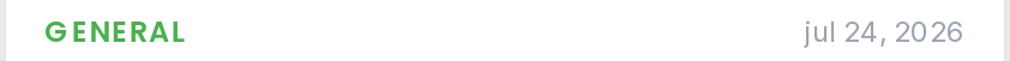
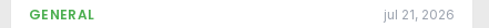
[805,14,966,50] jul 24, 2026 -> [384,7,455,23] jul 21, 2026

